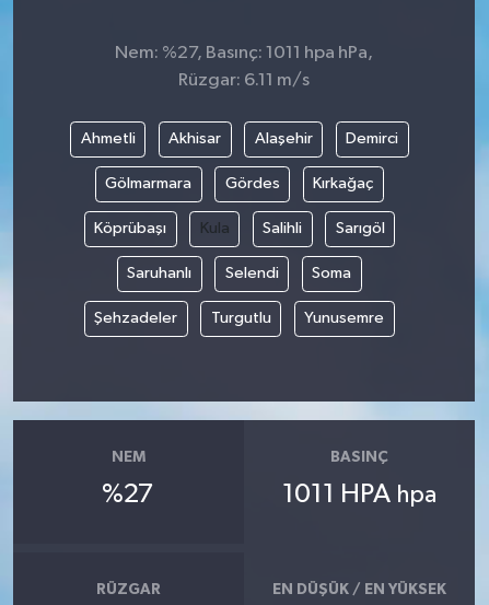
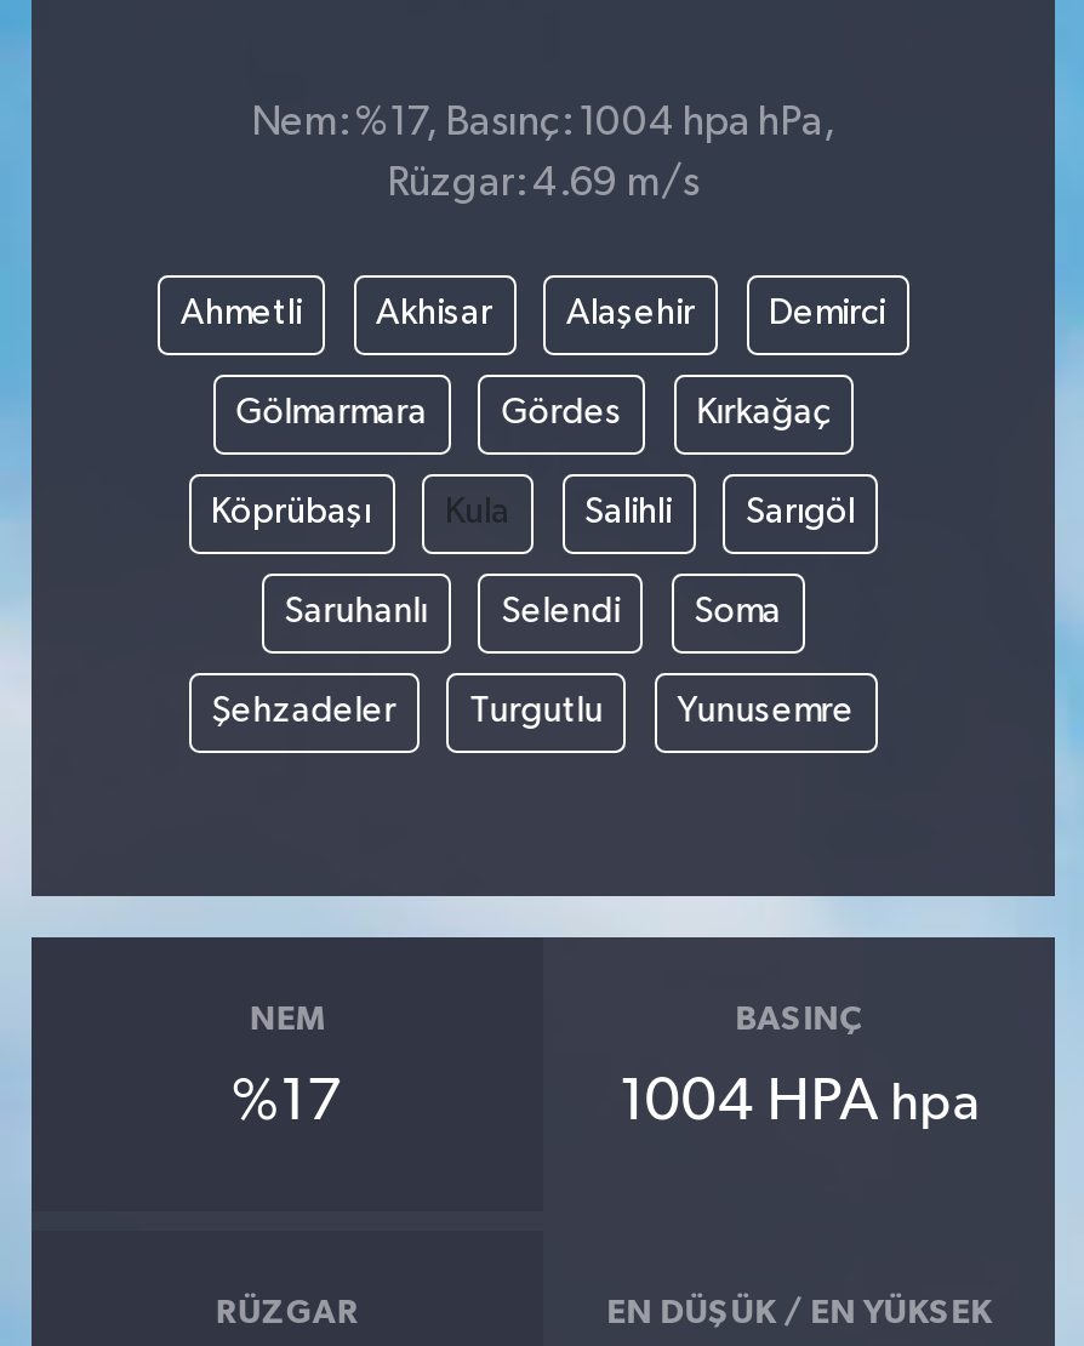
[115,43,373,62] Nem: %27, Basınç: 1011 hpa hPa, -> [251,102,835,143] Nem: %17, Basınç: 1004 hpa hPa,
[178,71,310,89] Rüzgar: 6.11 m/s -> [387,162,700,204] Rüzgar: 4.69 m/s
[102,481,155,508] %27 -> [231,1073,343,1131] %17
[282,481,437,508] 1011 HPA hpa -> [619,1073,980,1131] 1004 HPA hpa

